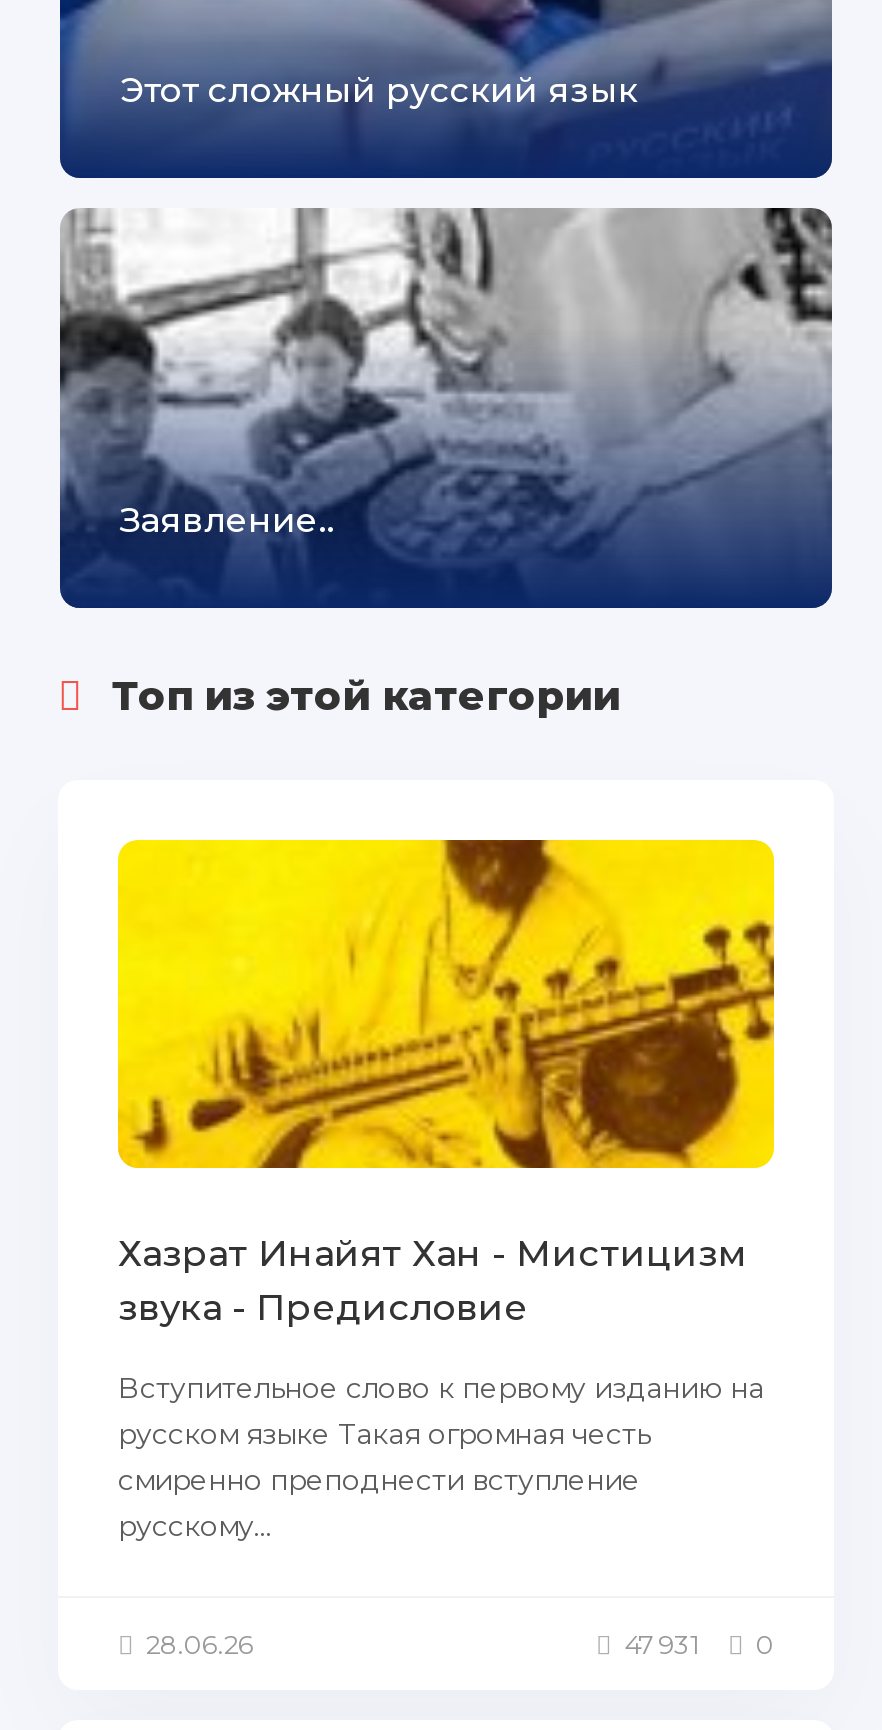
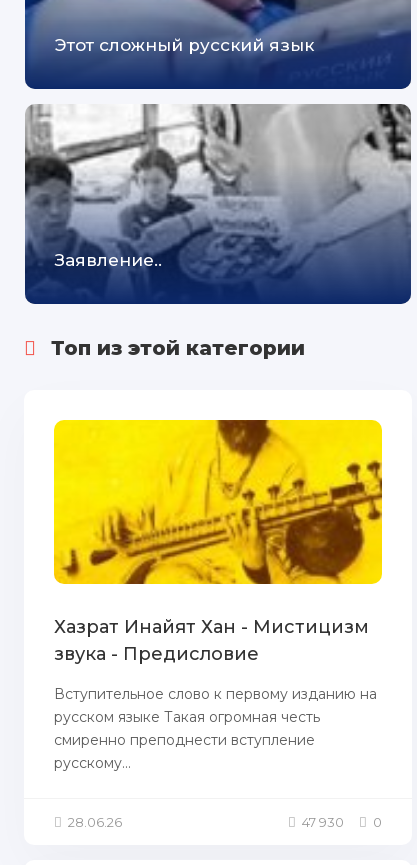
[624,1628,698,1660] 47 931 -> [302,814,344,830] 47 930

